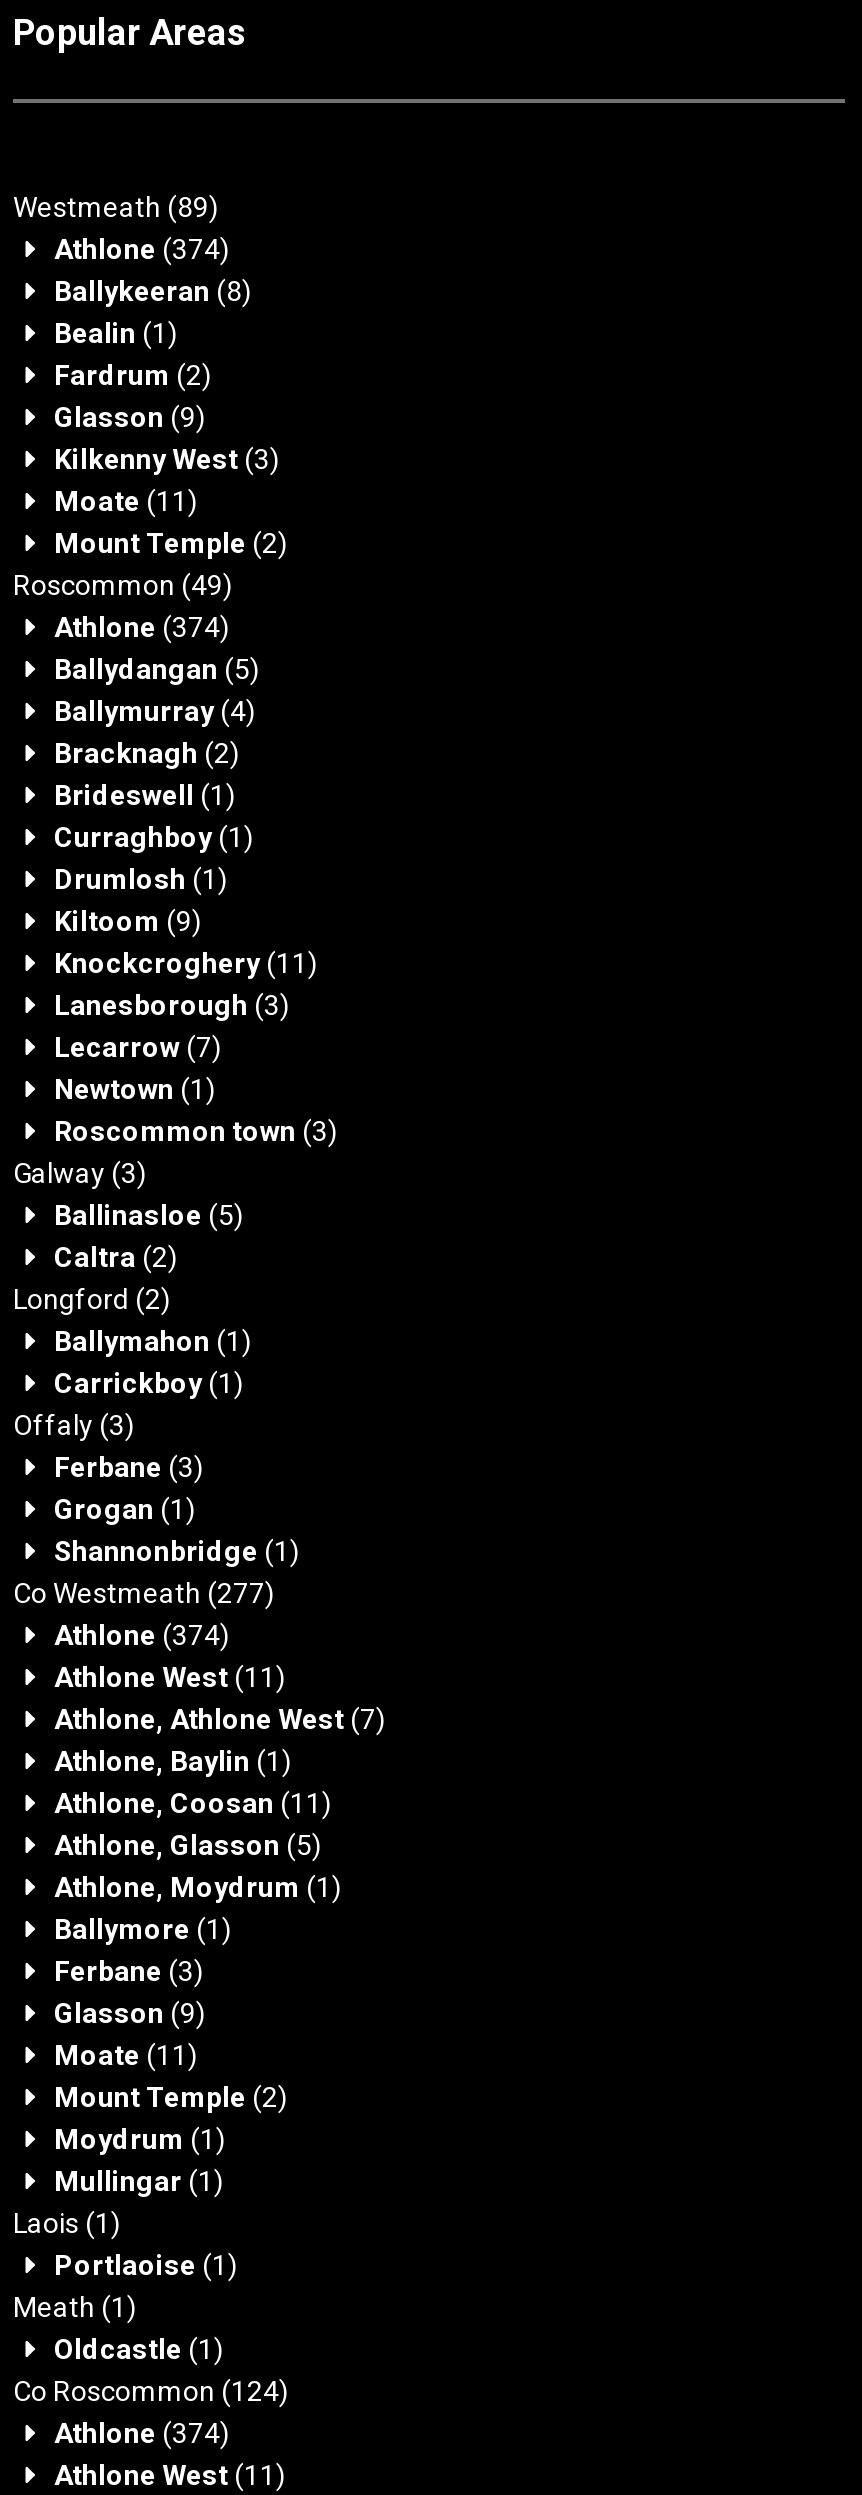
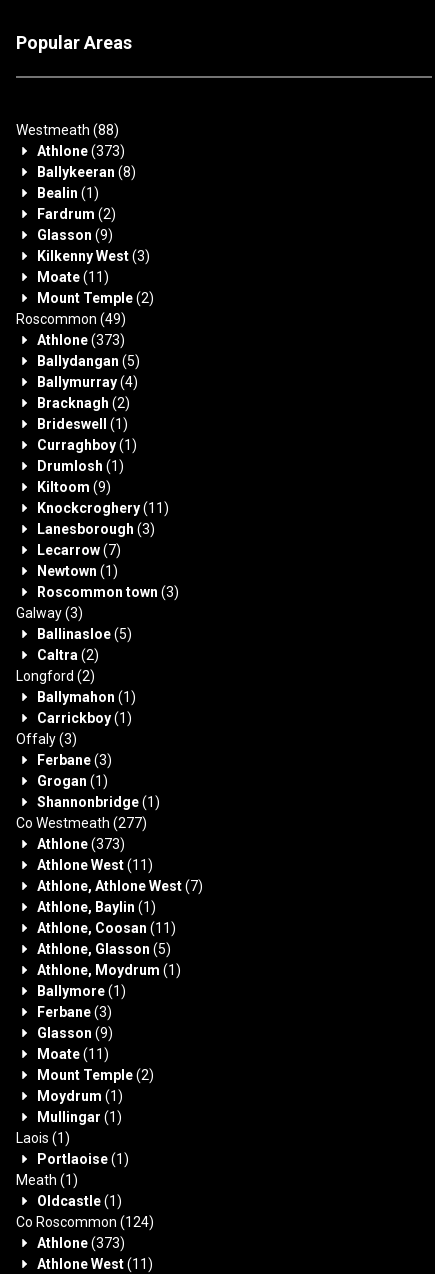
[13,191,219,223] Westmeath (89) -> [16,122,119,138] Westmeath (88)
[54,233,230,265] Athlone (374) -> [36,143,124,159] Athlone (373)
[54,611,230,643] Athlone (374) -> [36,332,124,348] Athlone (373)
[54,1619,230,1651] Athlone (374) -> [36,836,124,852] Athlone (373)
[54,2417,230,2449] Athlone (374) -> [36,1235,124,1251] Athlone (373)

